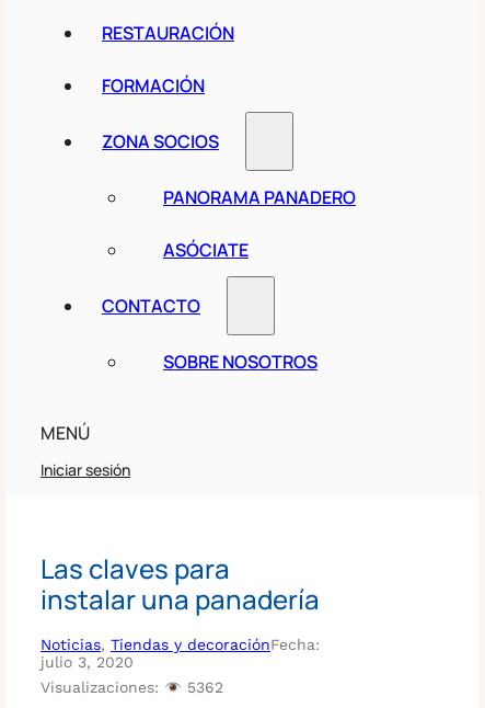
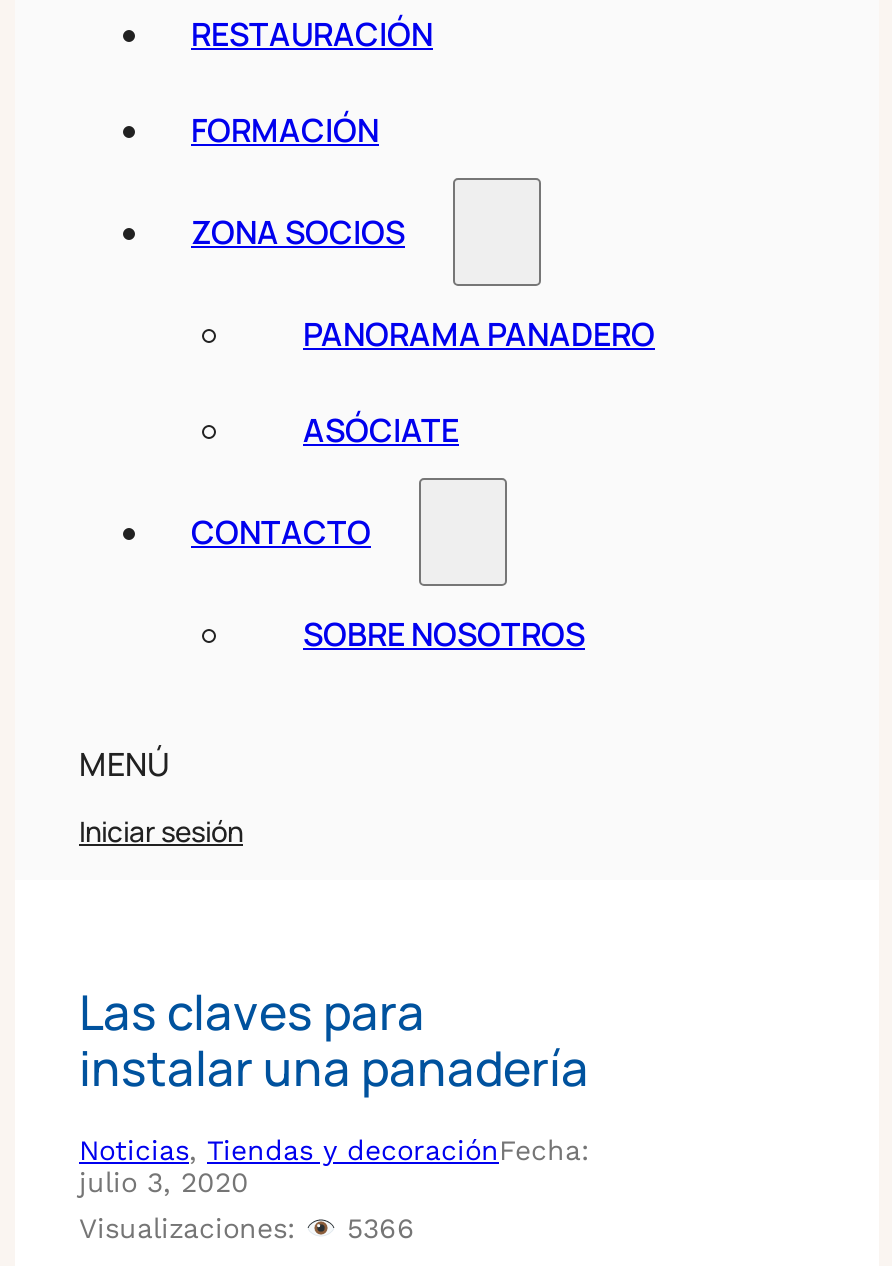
[41,679,223,696] Visualizaciones: 5362 -> [79,1213,415,1245] Visualizaciones: 5366

